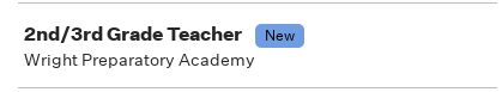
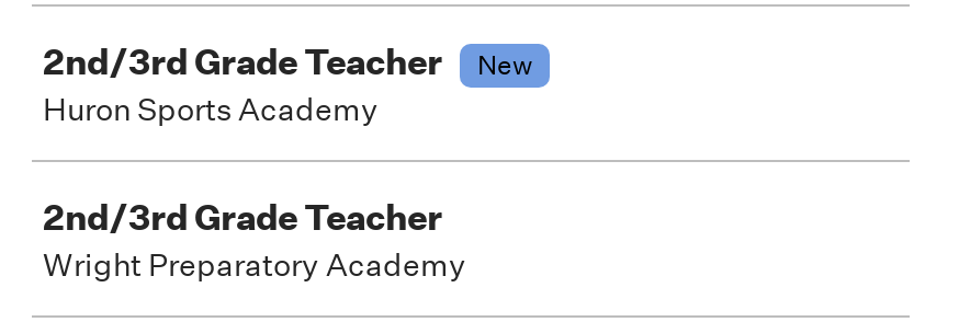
none -> [43,90,442,239] Huron Sports Academy | 2nd/3rd Grade Teacher

